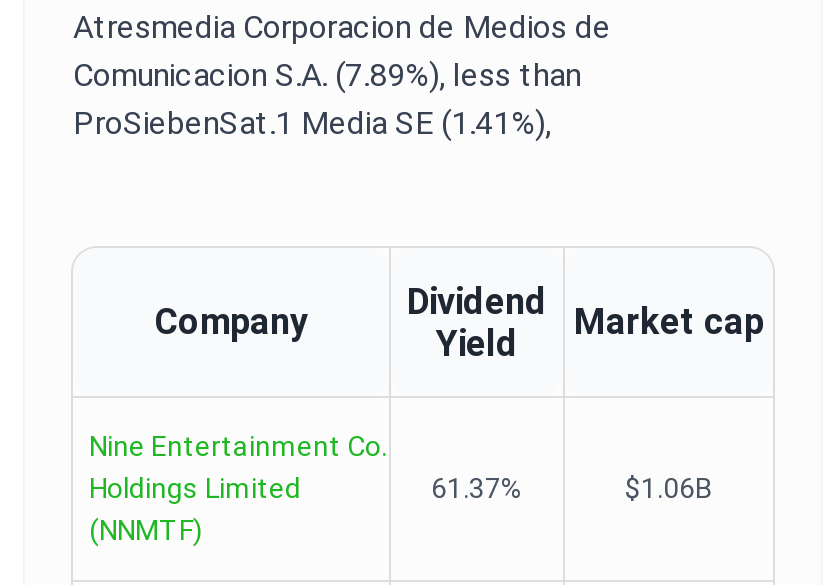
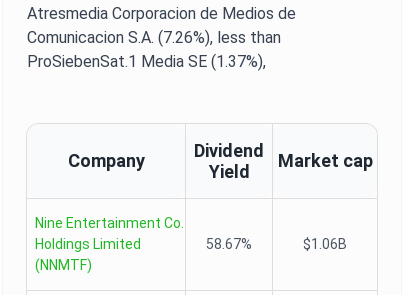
[73,56,581,94] Comunicacion S.A. (7.89%), less than -> [27,28,281,47] Comunicacion S.A. (7.26%), less than
[73,104,551,142] ProSiebenSat.1 Media SE (1.41%), -> [27,52,266,71] ProSiebenSat.1 Media SE (1.37%),
[431,472,523,504] 61.37% -> [206,236,252,252] 58.67%

